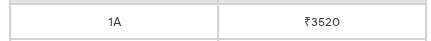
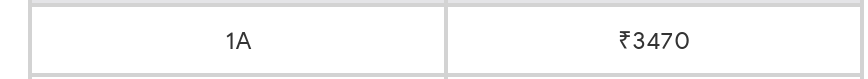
[304,14,340,29] ₹3520 -> [618,25,690,55] ₹3470

